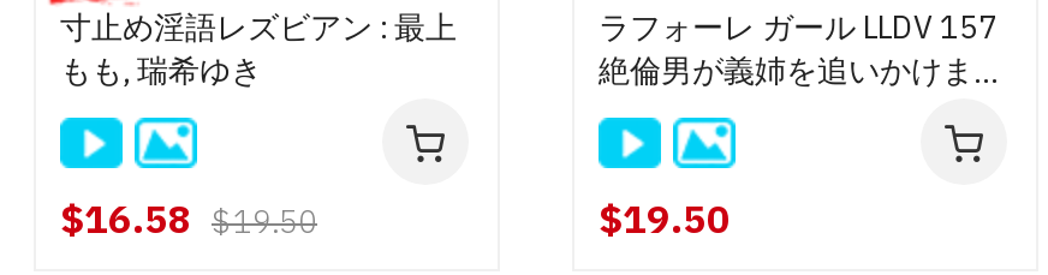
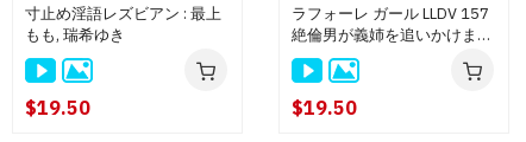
[60,195,317,243] $16.58 $19.50 -> [25,96,90,120] $19.50

